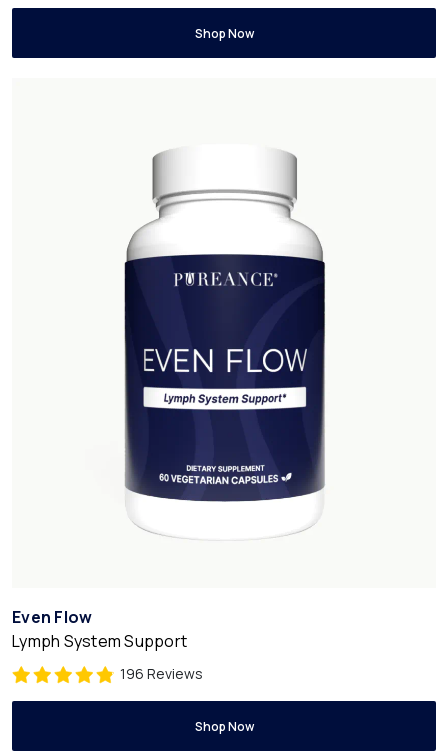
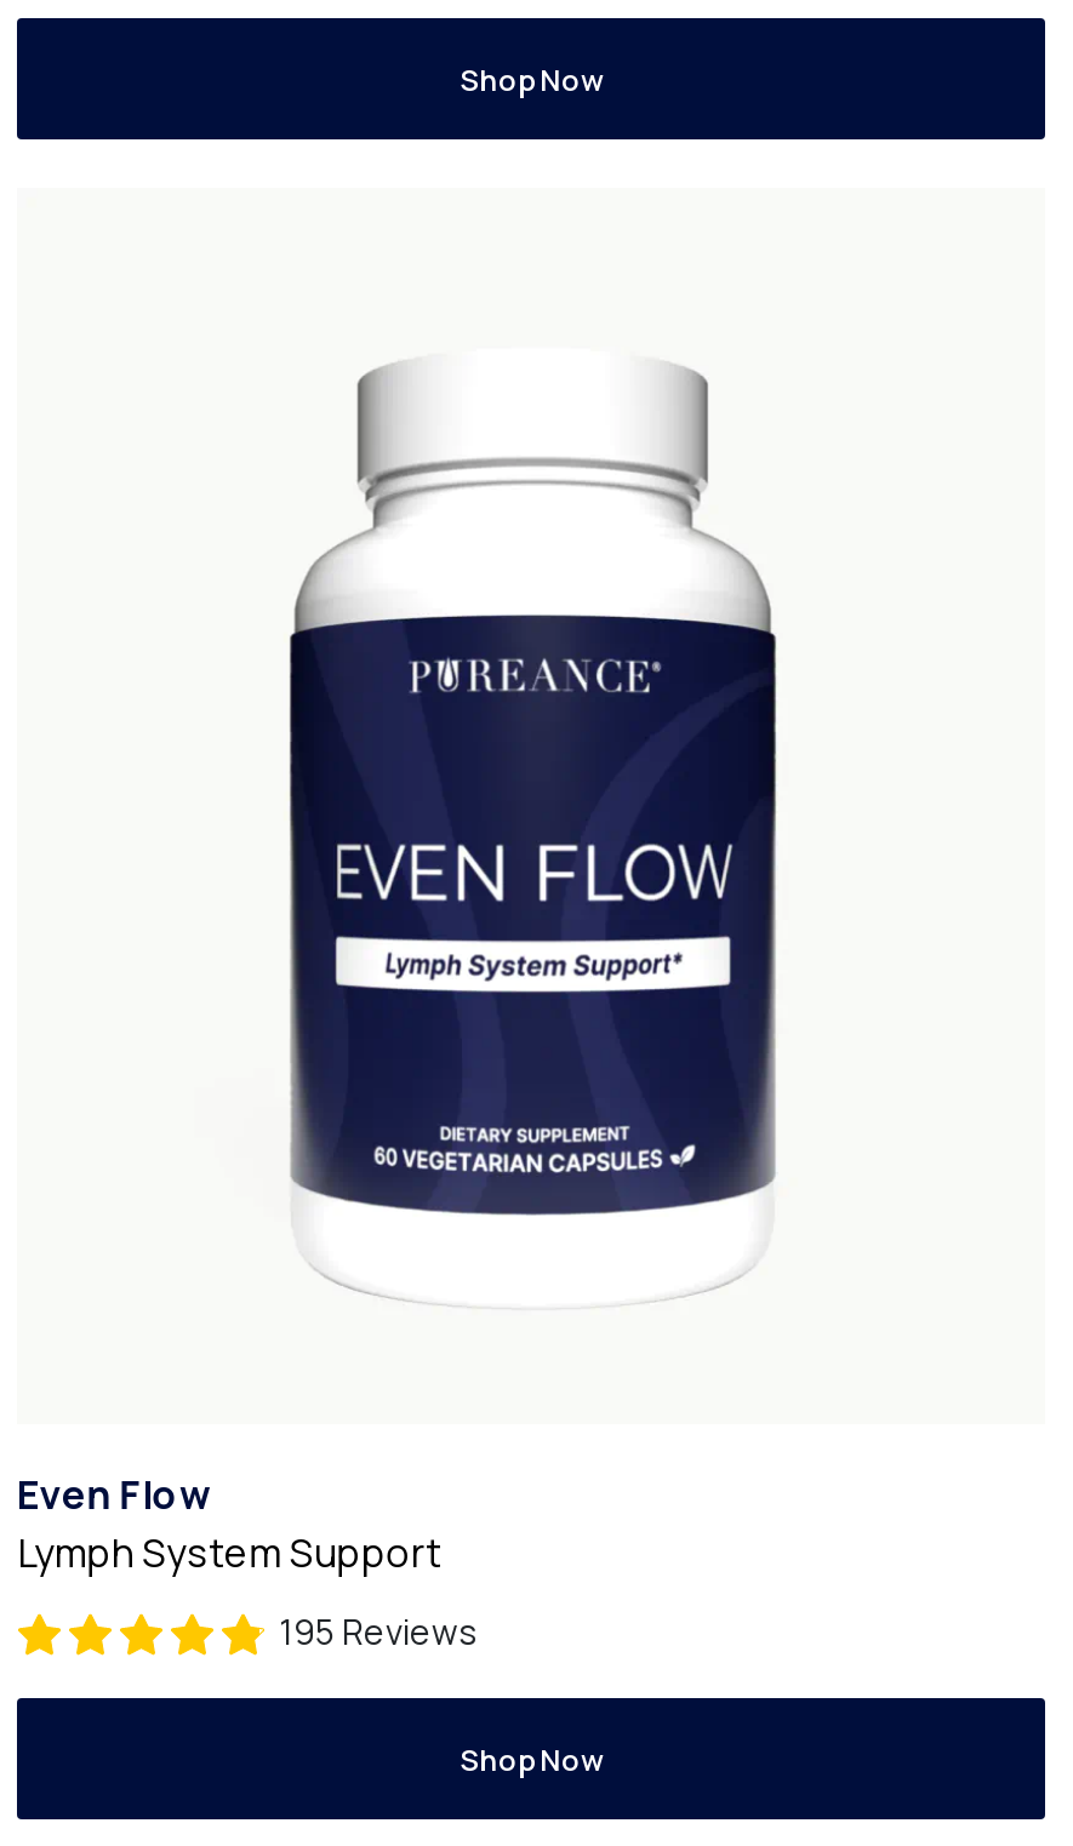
[120,664,203,683] 196 Reviews -> [279,1608,478,1654] 195 Reviews

